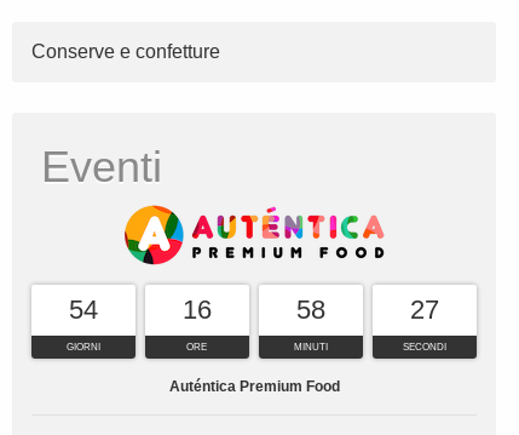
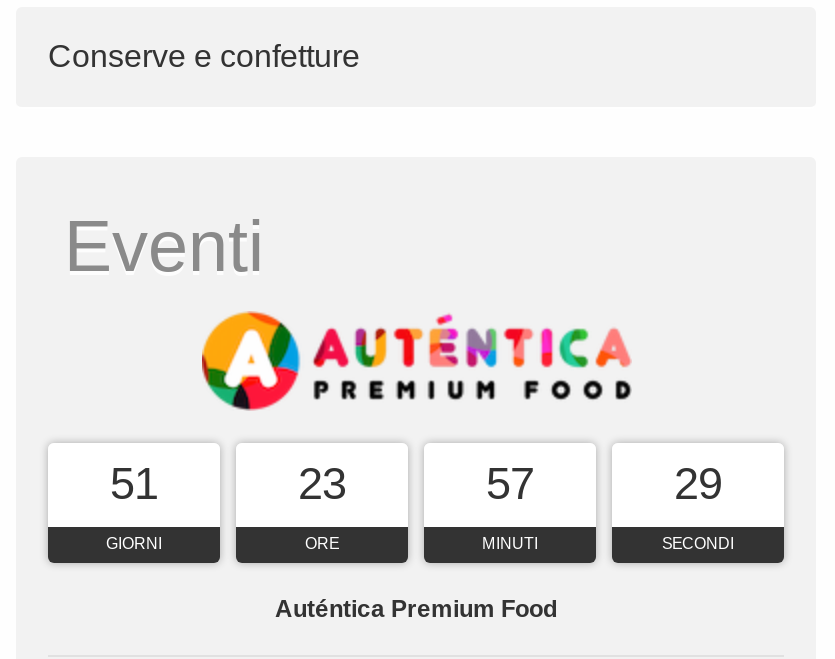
[69,295,98,325] 54 -> [110,458,158,508] 51
[183,295,212,325] 16 -> [298,458,346,508] 23
[296,295,325,325] 58 -> [486,458,534,508] 57

